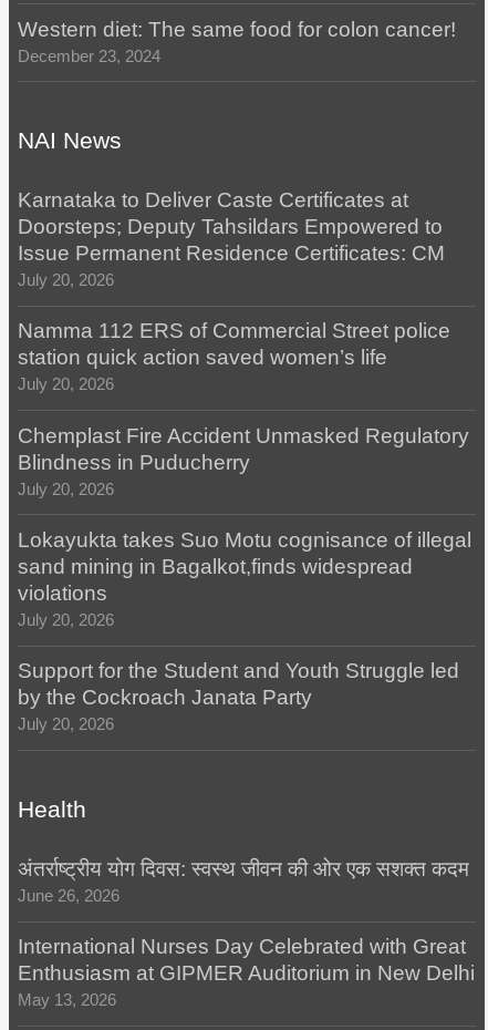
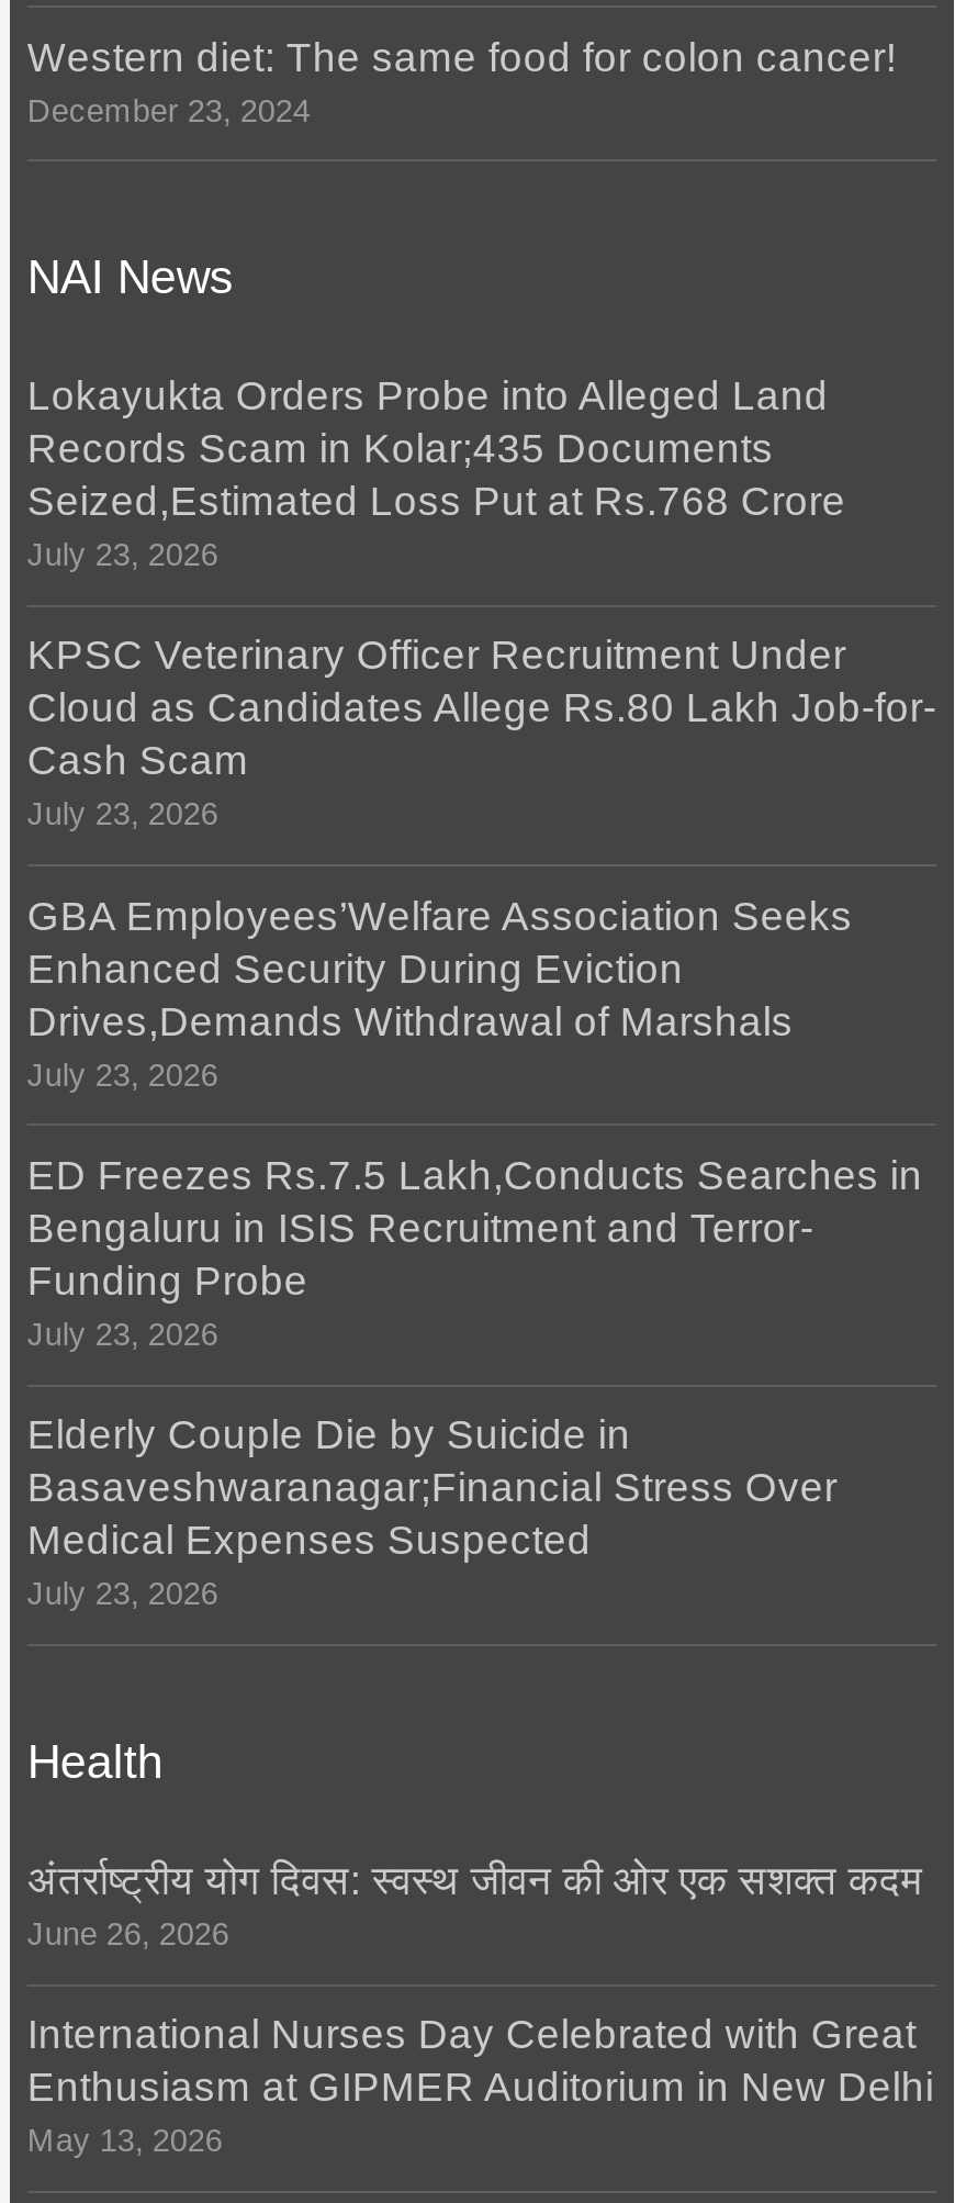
[18,189,445,289] Karnataka to Deliver Caste Certificates at | Doorsteps; Deputy Tahsildars Empowered to | Issue Permanent Residence Certificates: CM | July 20, 2026 -> [27,373,846,573] Lokayukta Orders Probe into Alleged Land | Records Scam in Kolar;435 Documents | Seized,Estimated Loss Put at Rs.768 Crore | July 23, 2026
[18,319,450,394] Namma 112 ERS of Commercial Street police | station quick action saved women’s life | July 20, 2026 -> [27,632,936,832] KPSC Veterinary Officer Recruitment Under | Cloud as Candidates Allege Rs.80 Lakh Job-for- | Cash Scam | July 23, 2026
[18,424,469,498] Chemplast Fire Accident Unmasked Regulatory | Blindness in Puducherry | July 20, 2026 -> [27,892,853,1092] GBA Employees’Welfare Association Seeks | Enhanced Security During Eviction | Drives,Demands Withdrawal of Marshals | July 23, 2026
[18,528,471,629] Lokayukta takes Suo Motu cognisance of illegal | sand mining in Bagalkot,finds widespread | violations | July 20, 2026 -> [27,1152,923,1352] ED Freezes Rs.7.5 Lakh,Conducts Searches in | Bengaluru in ISIS Recruitment and Terror- | Funding Probe | July 23, 2026
[18,659,459,734] Support for the Student and Youth Struggle led | by the Cockroach Janata Party | July 20, 2026 -> [27,1412,837,1612] Elderly Couple Die by Suicide in | Basaveshwaranagar;Financial Stress Over | Medical Expenses Suspected | July 23, 2026

